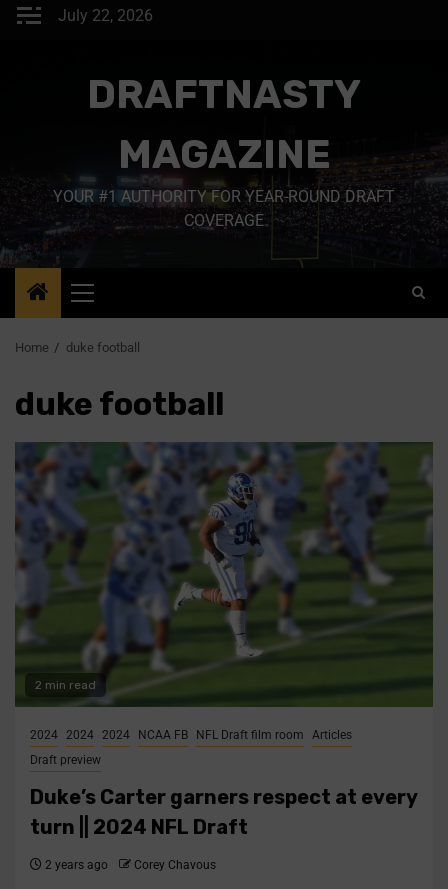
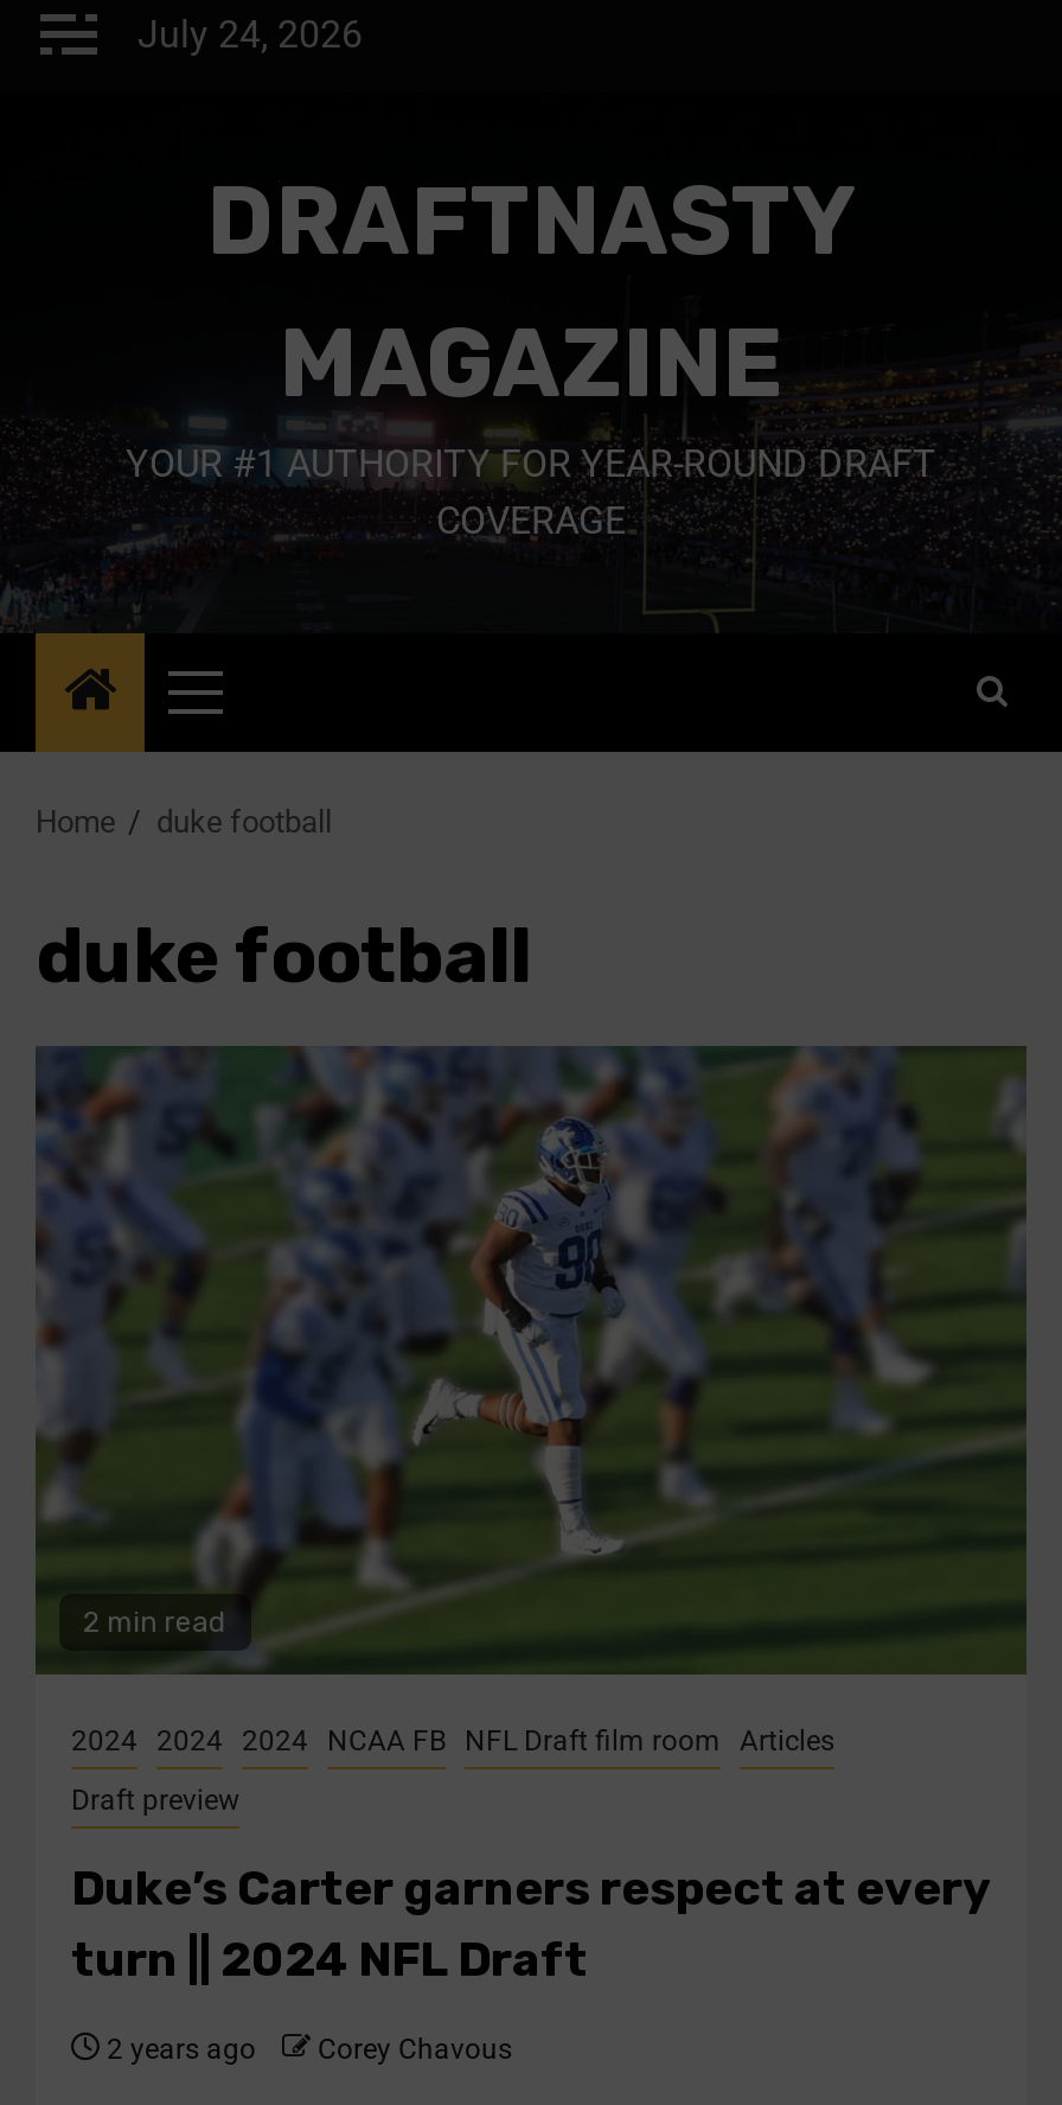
[58,6,153,25] July 22, 2026 -> [137,12,363,57] July 24, 2026

